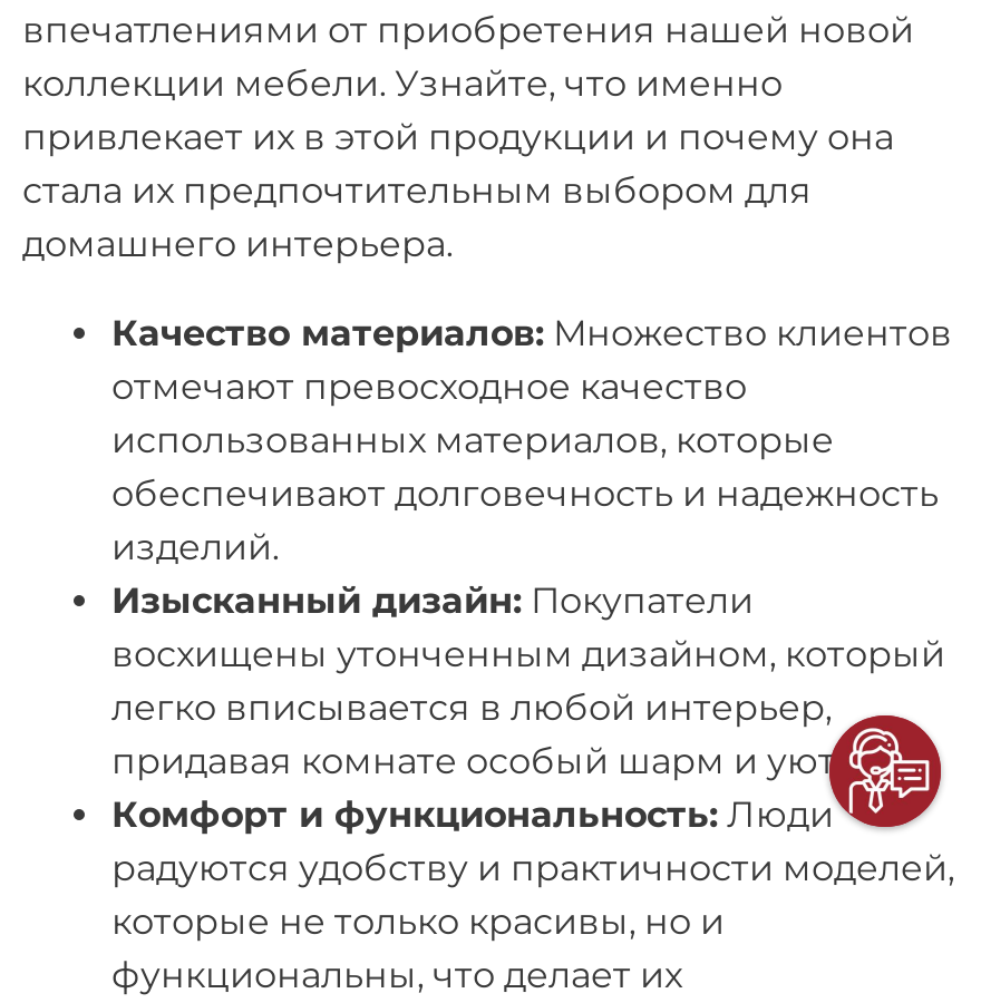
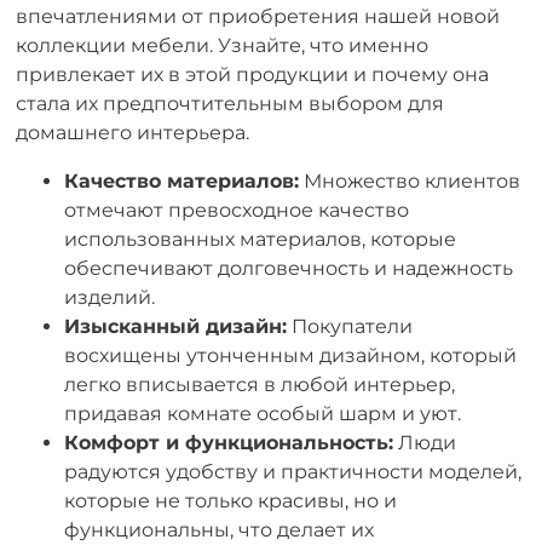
[841,713,945,831] [image] -> none

